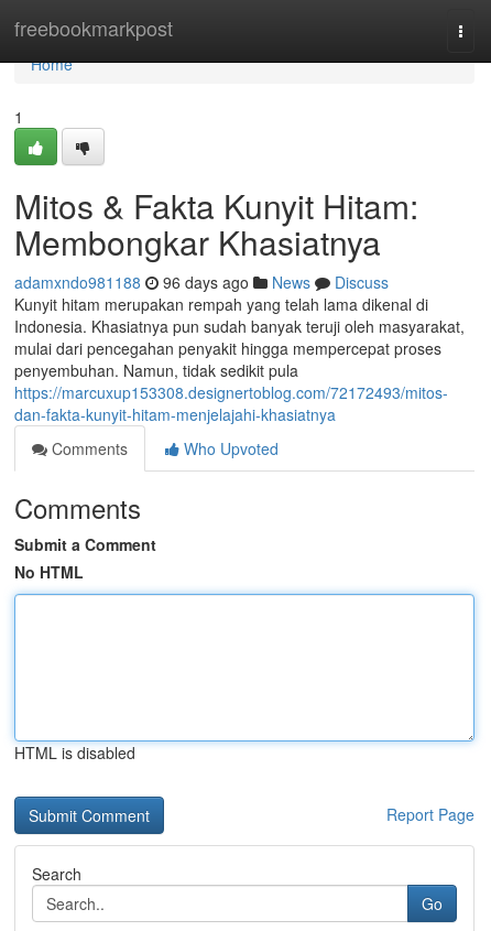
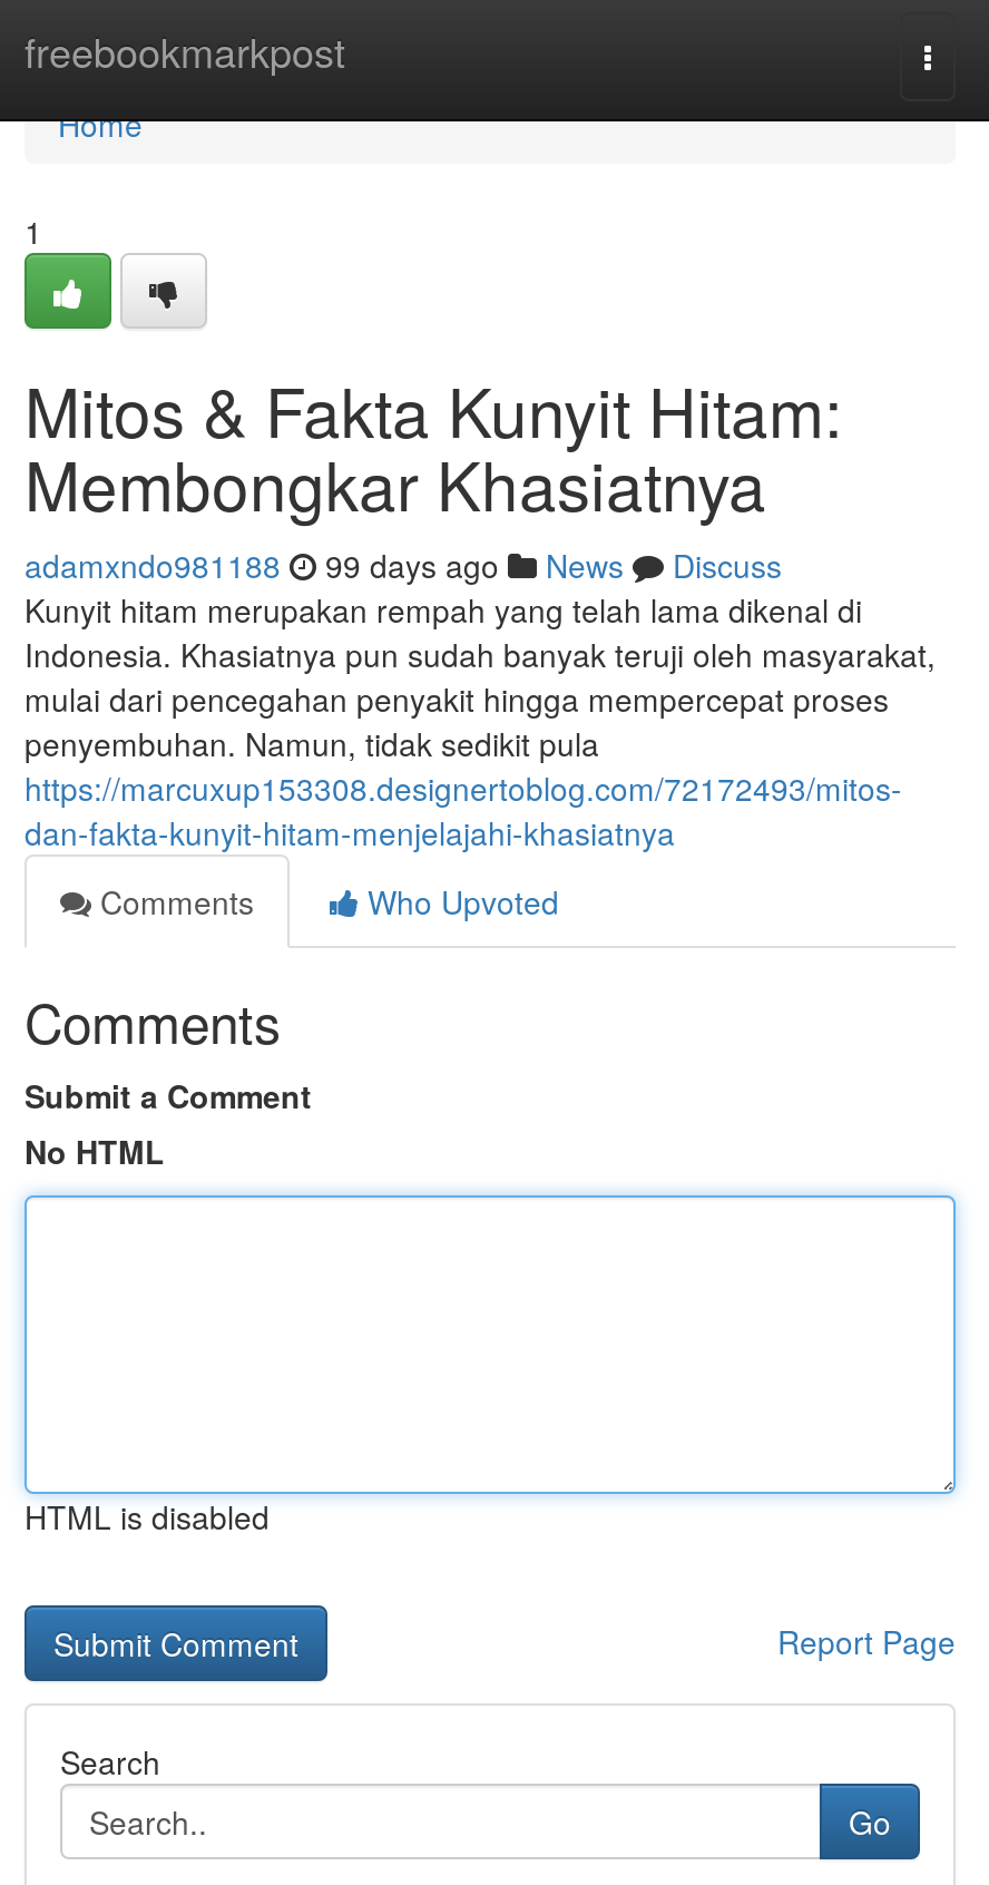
[14,271,389,293] adamxndo981188 96 days ago News Discuss -> [25,543,782,587] adamxndo981188 99 days ago News Discuss

